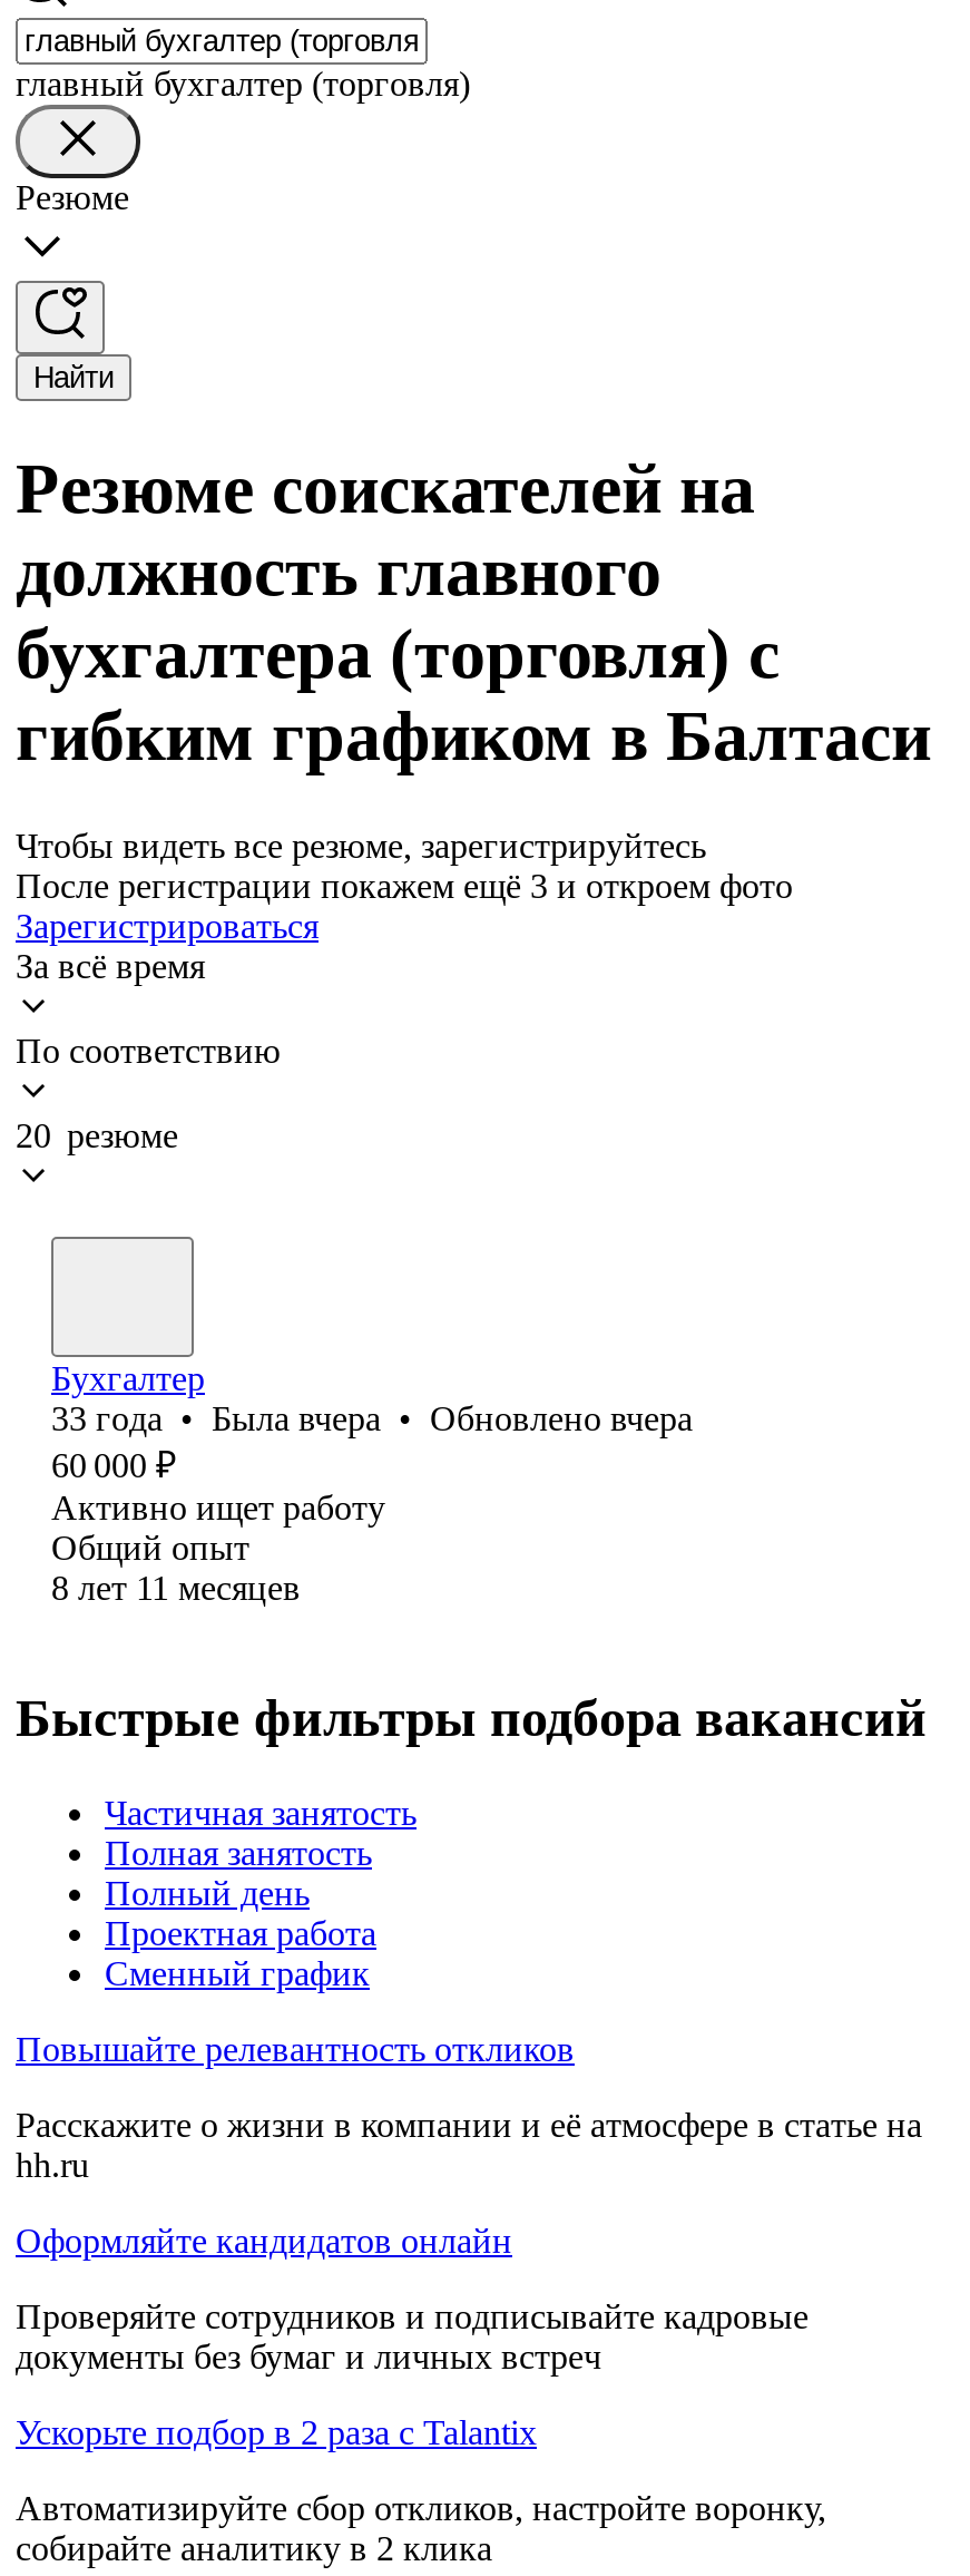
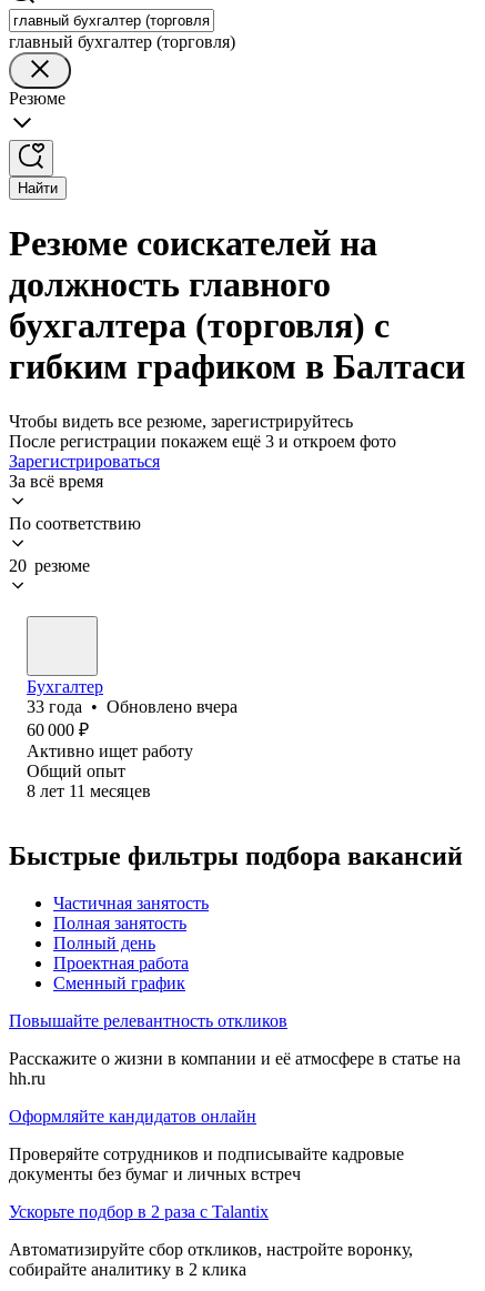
[51,1399,693,1437] 33 года • Была вчера • Обновлено вчера -> [27,697,238,716] 33 года • Обновлено вчера

